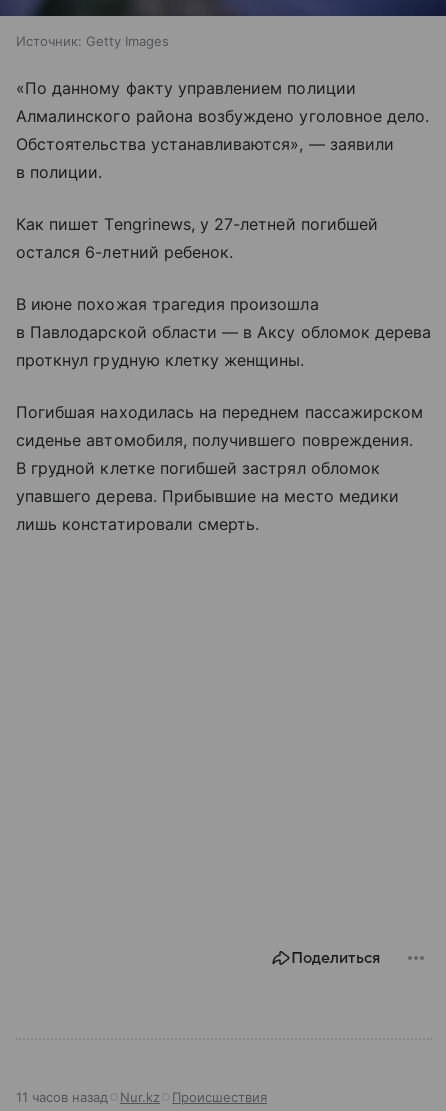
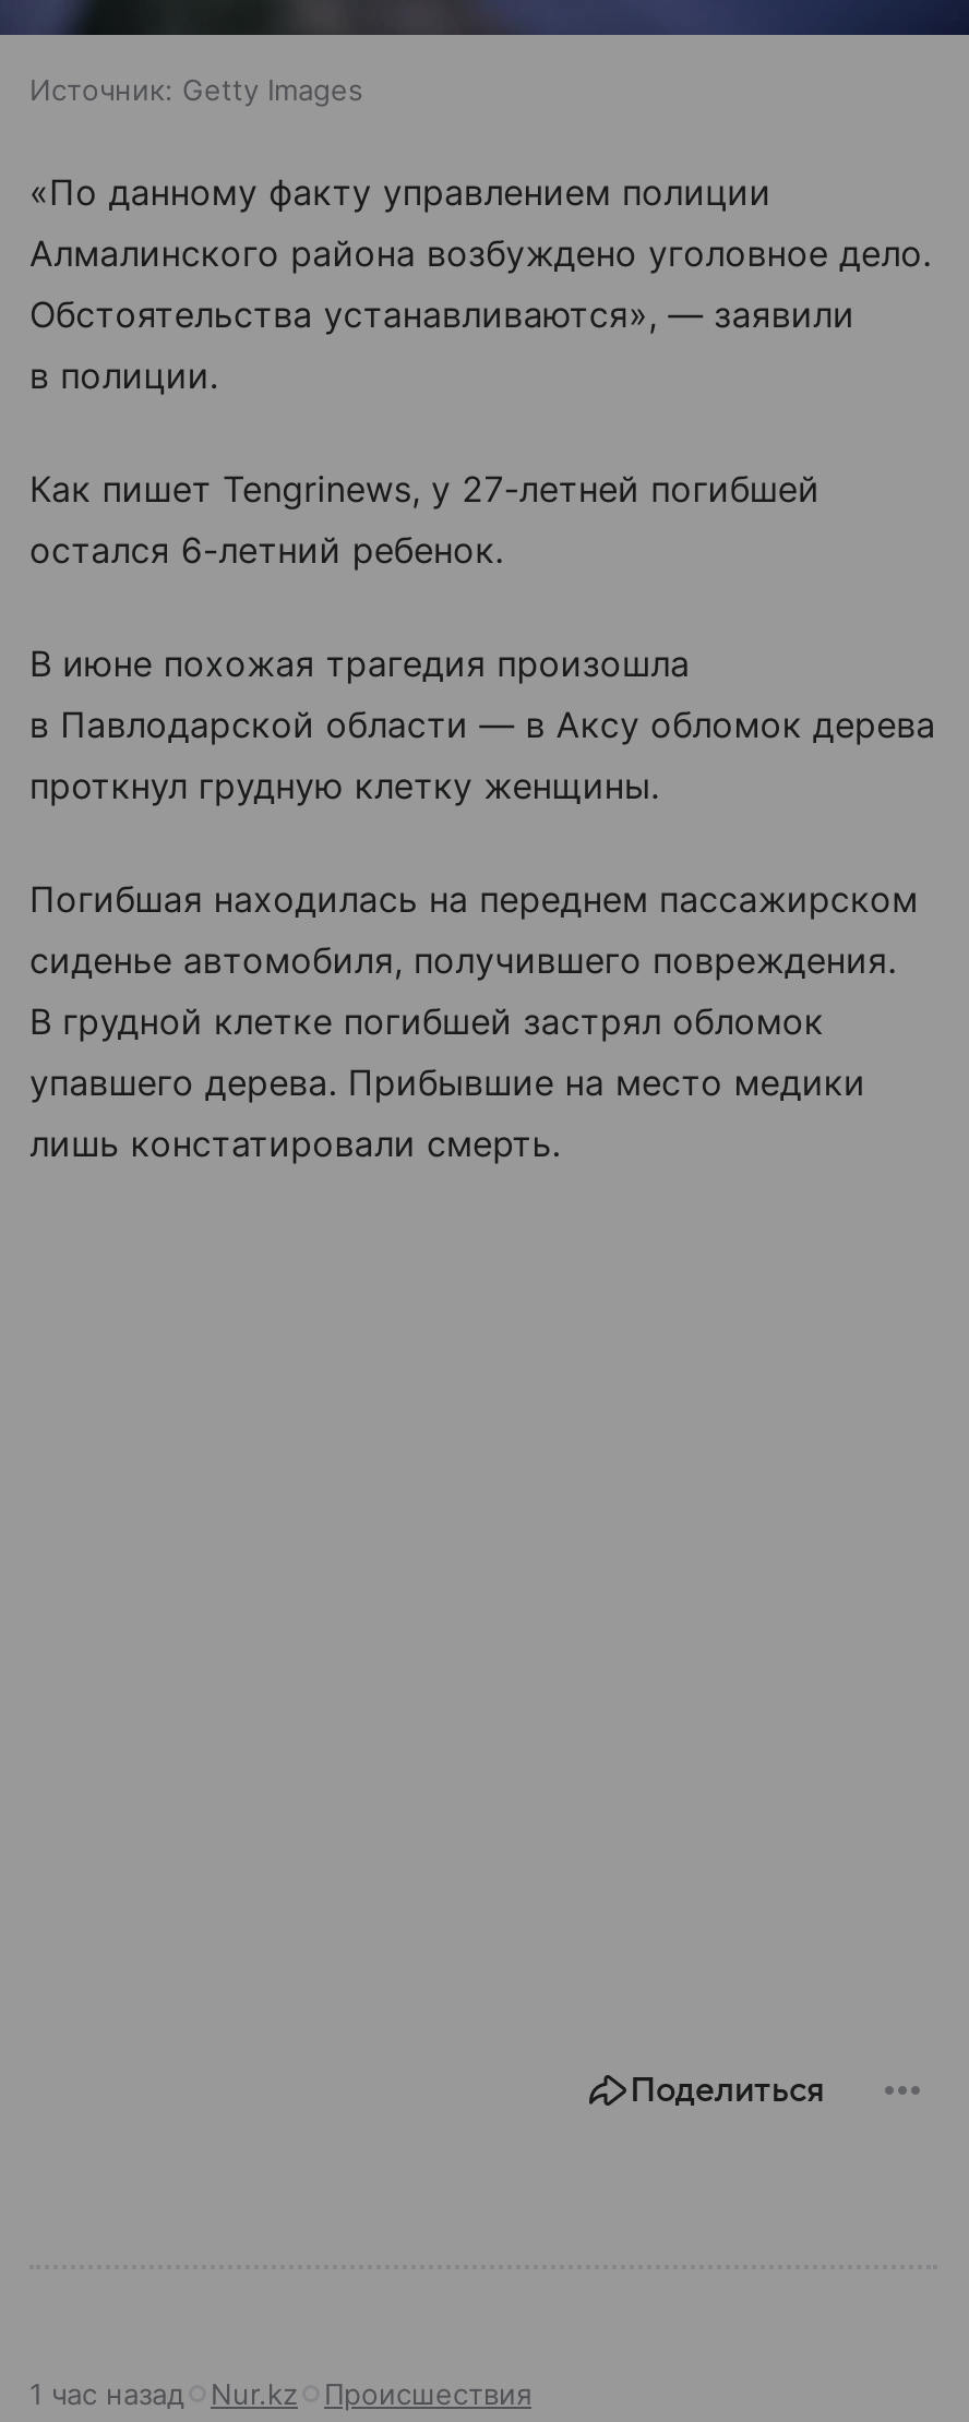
[16,1089,267,1105] 11 часов назад Nur.kz Происшествия -> [29,2376,531,2410] 1 час назад Nur.kz Происшествия

